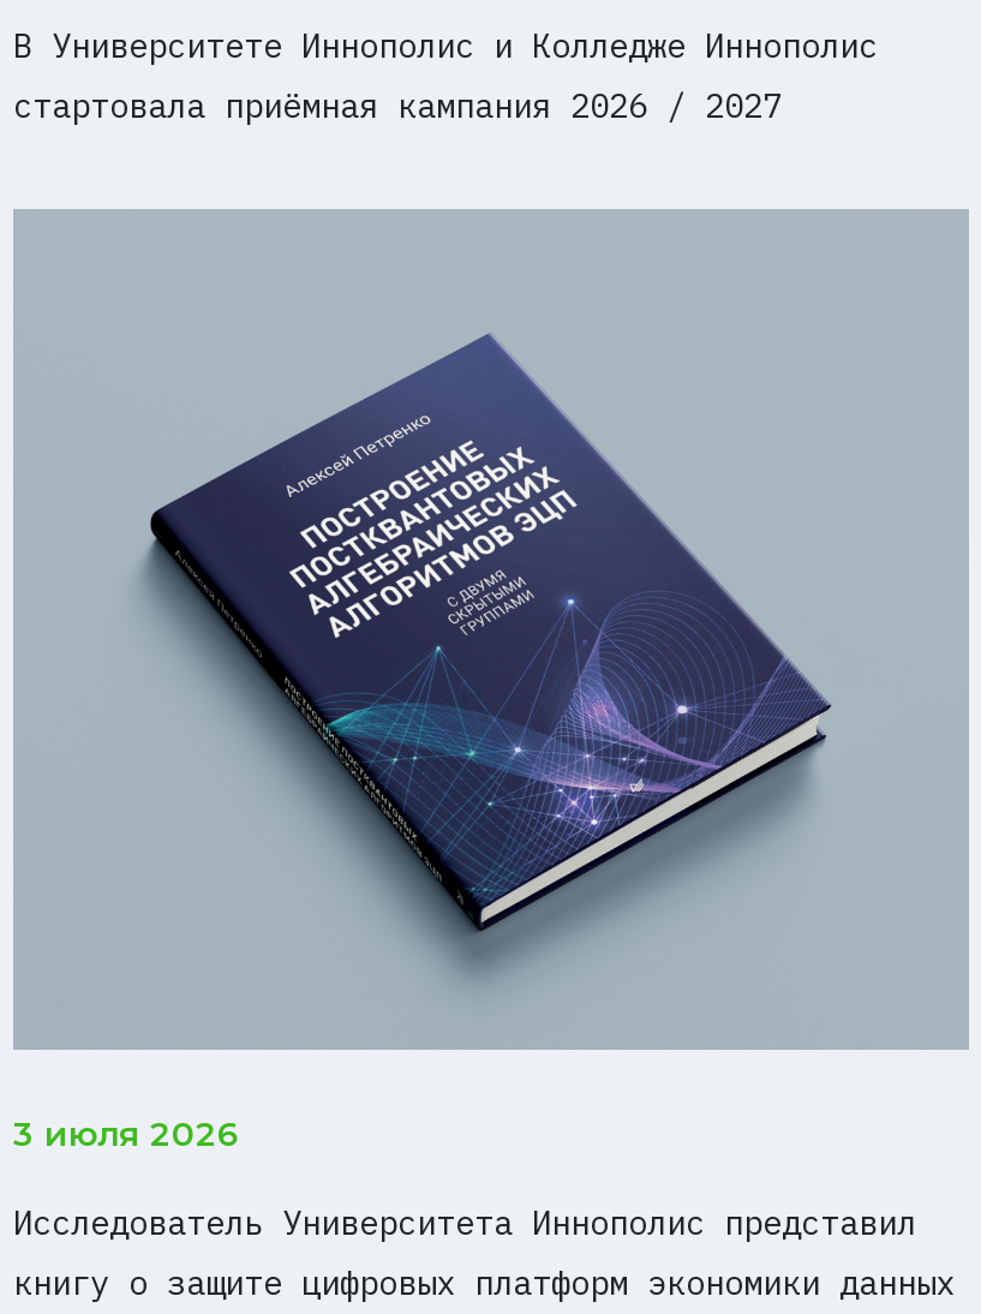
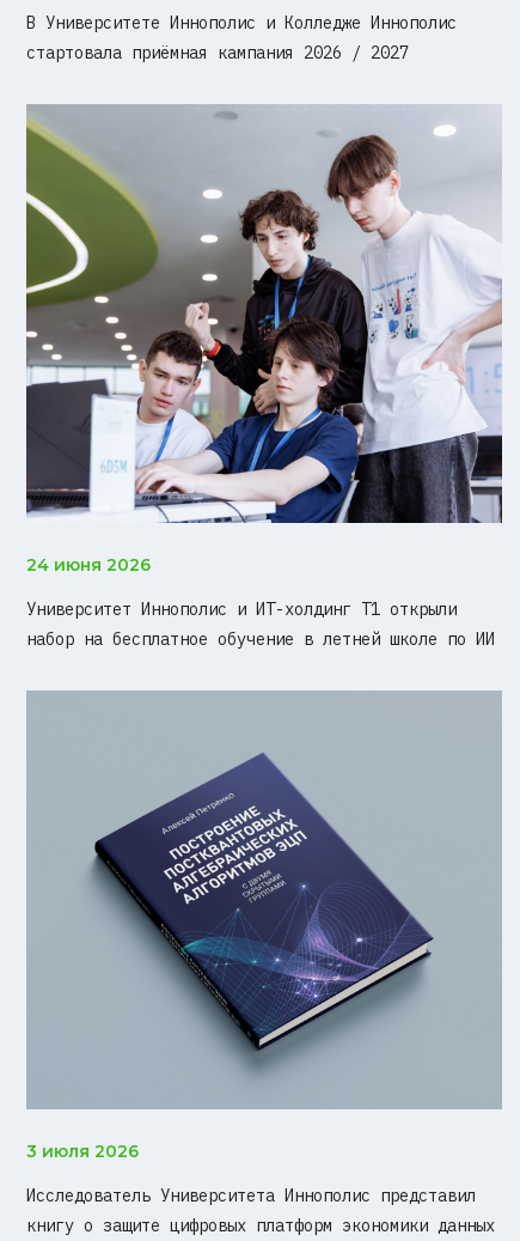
none -> [26,107,502,650] [image] | 24 июня 2026 | Университет Иннополис и ИТ-холдинг Т1 открыли | набор на бесплатное обучение в летней школе по ИИ

